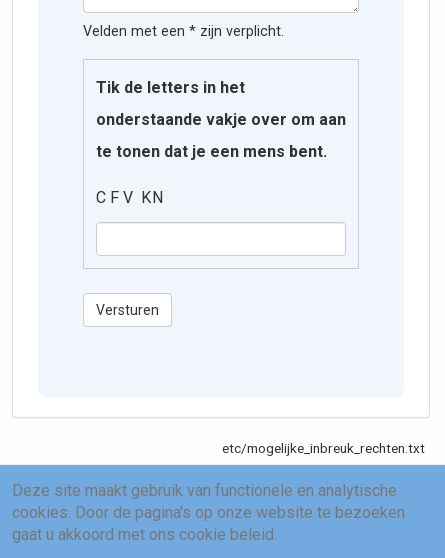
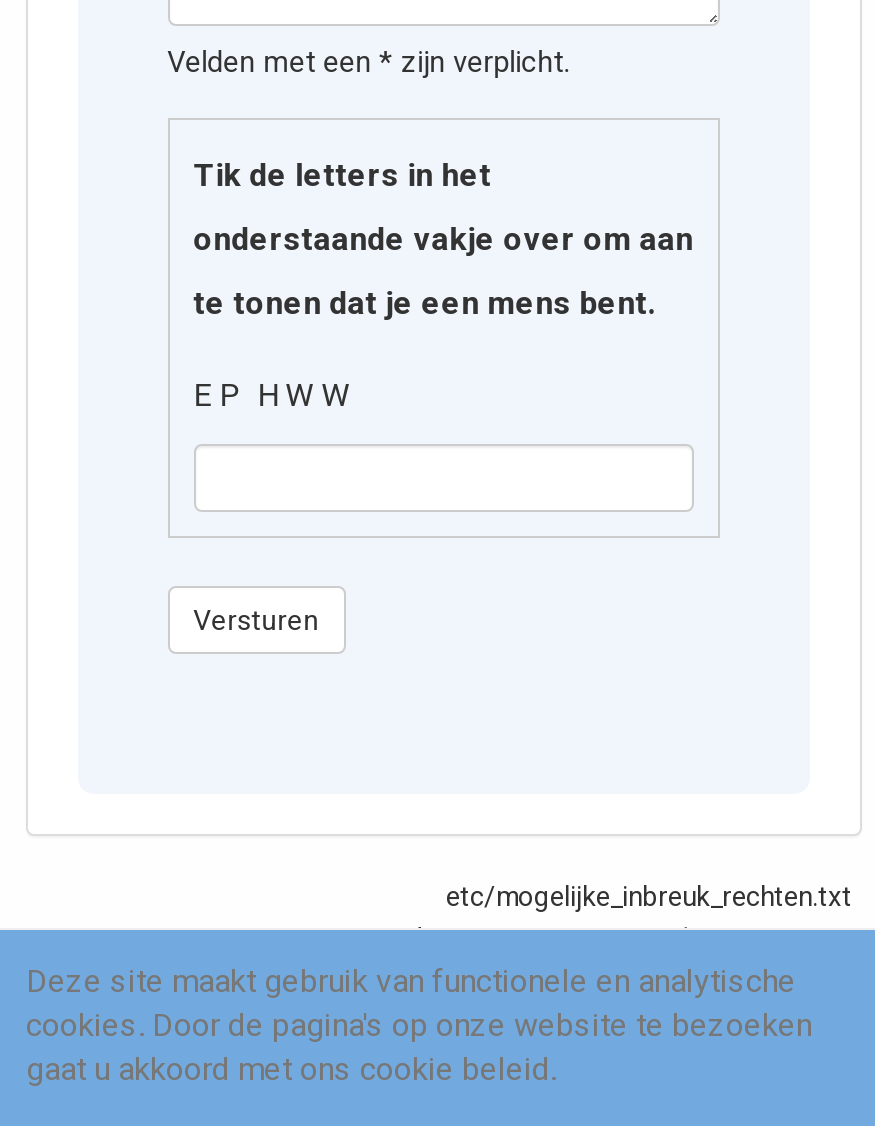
[96,188,163,207] C F V K N -> [193,376,349,414] E P H W W

